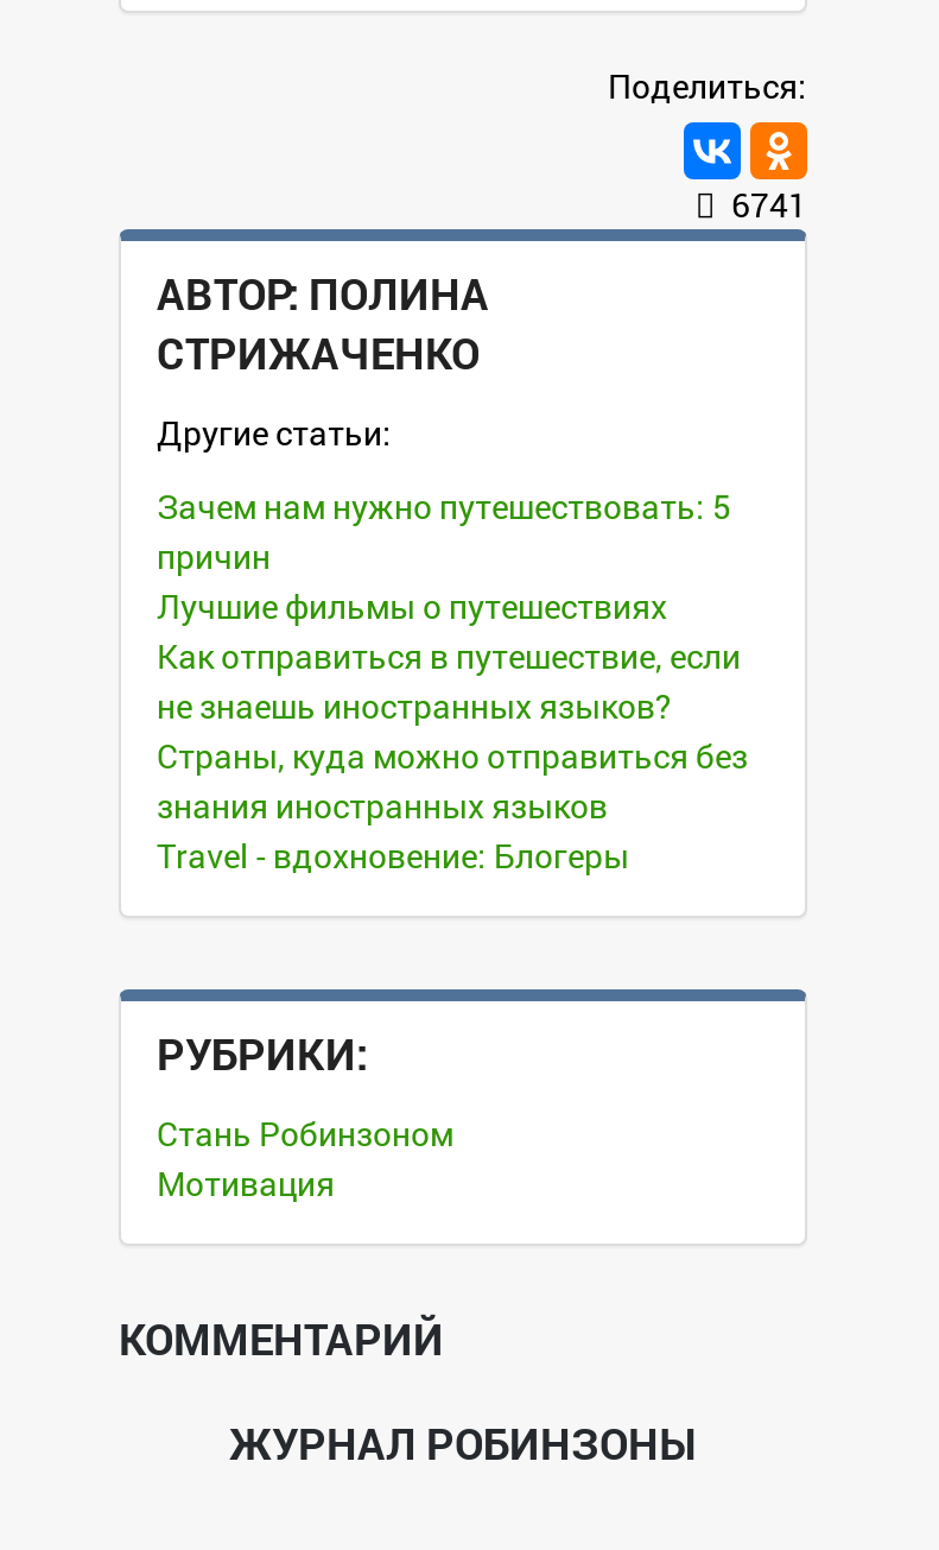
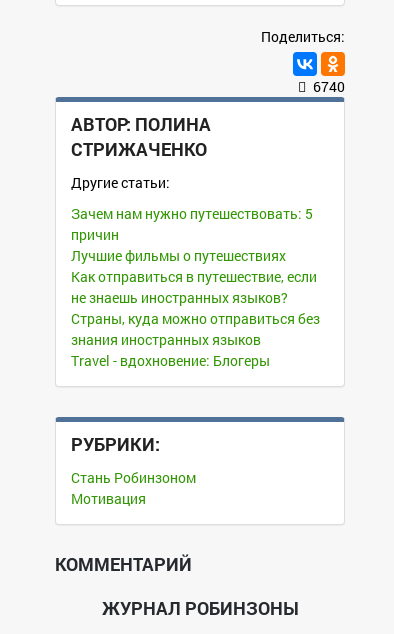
[731,182,807,227] 6741 -> [313,77,345,96] 6740

